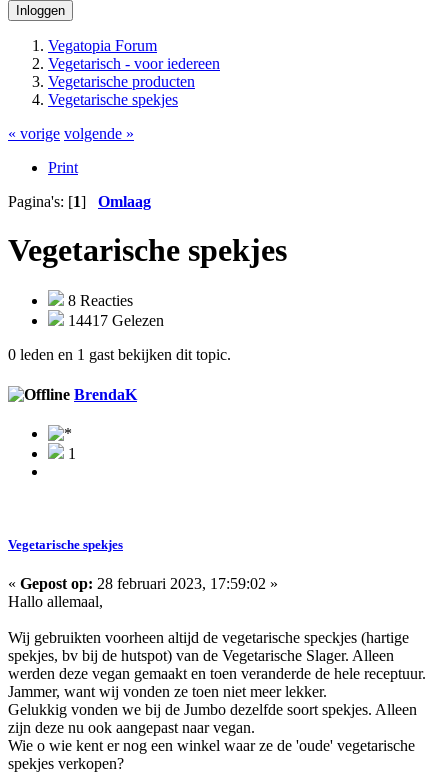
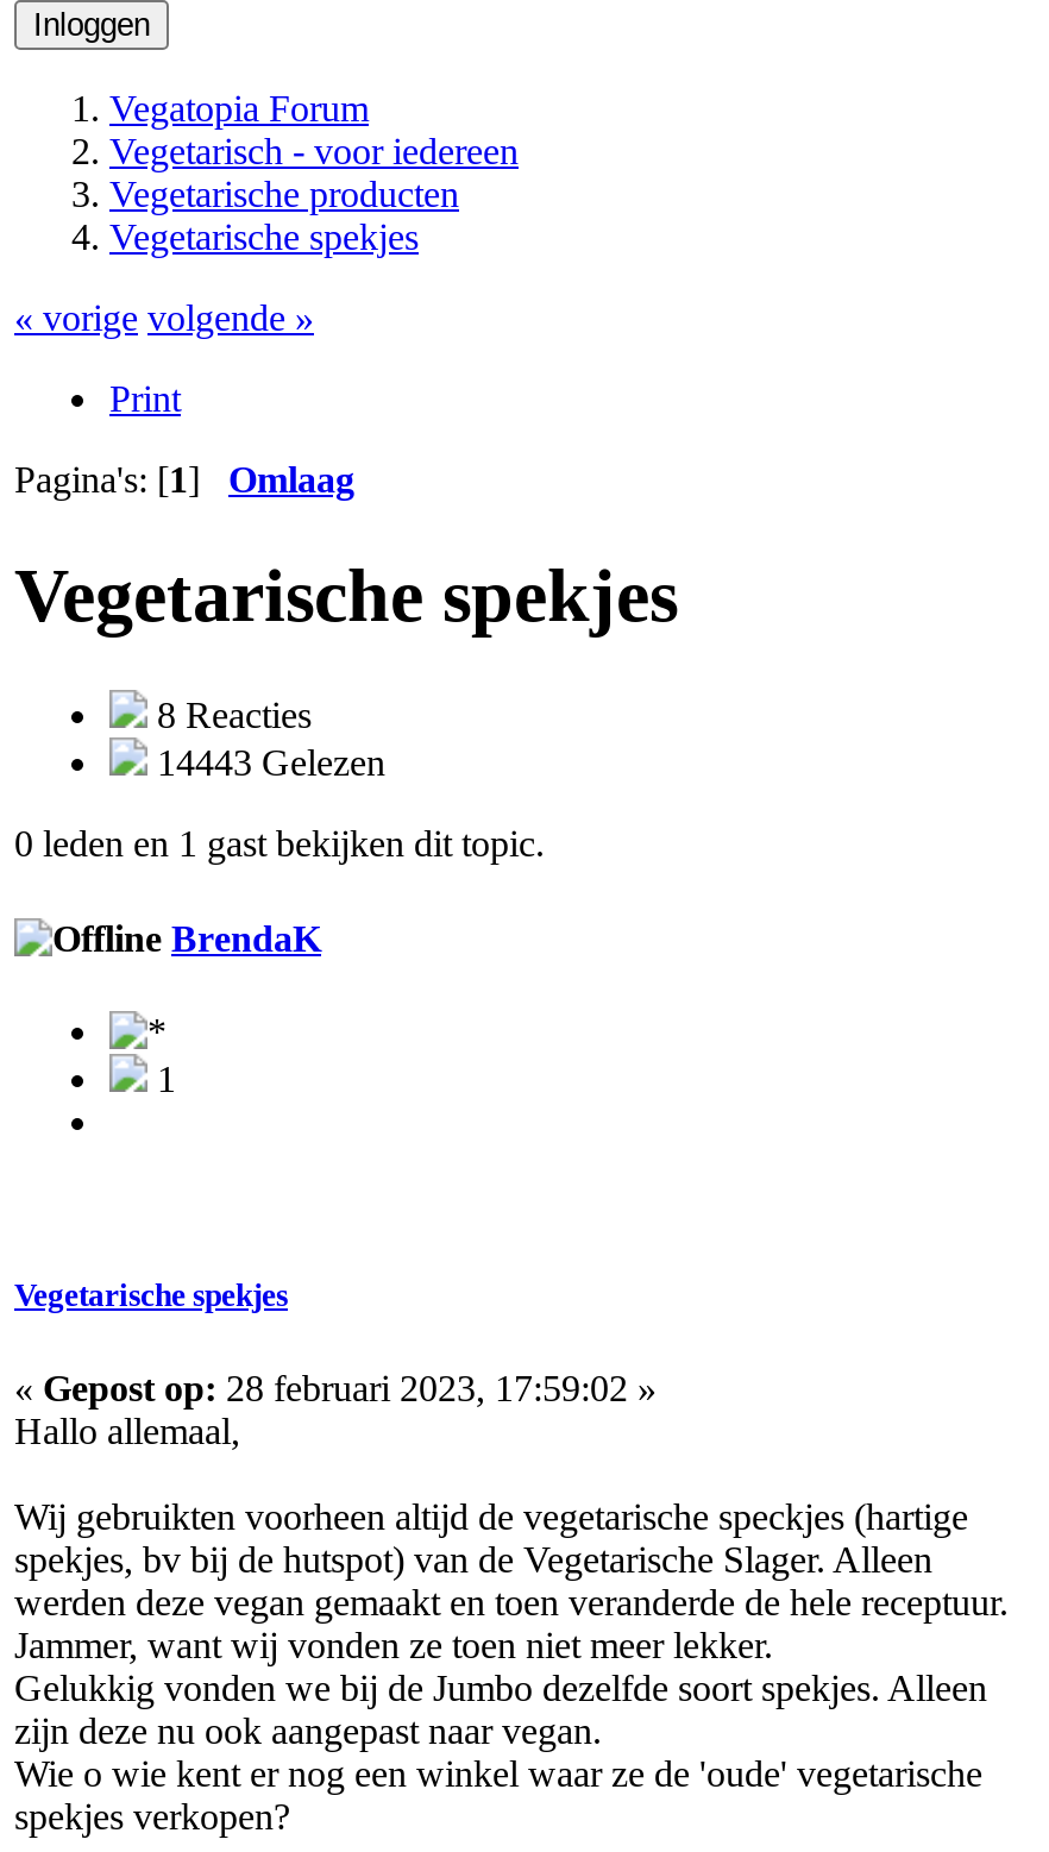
[64,312,164,329] 14417 Gelezen -> [147,743,385,784] 14443 Gelezen

